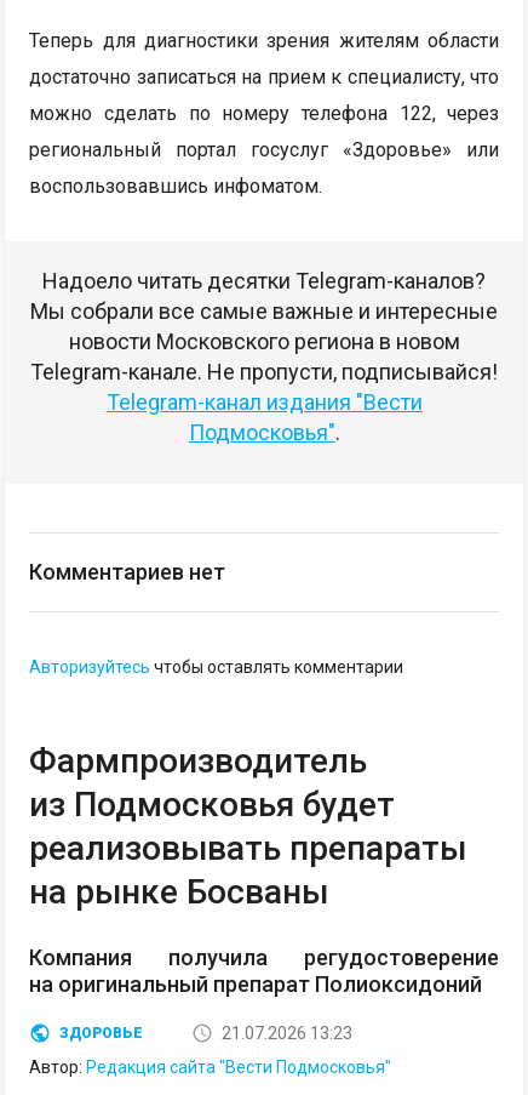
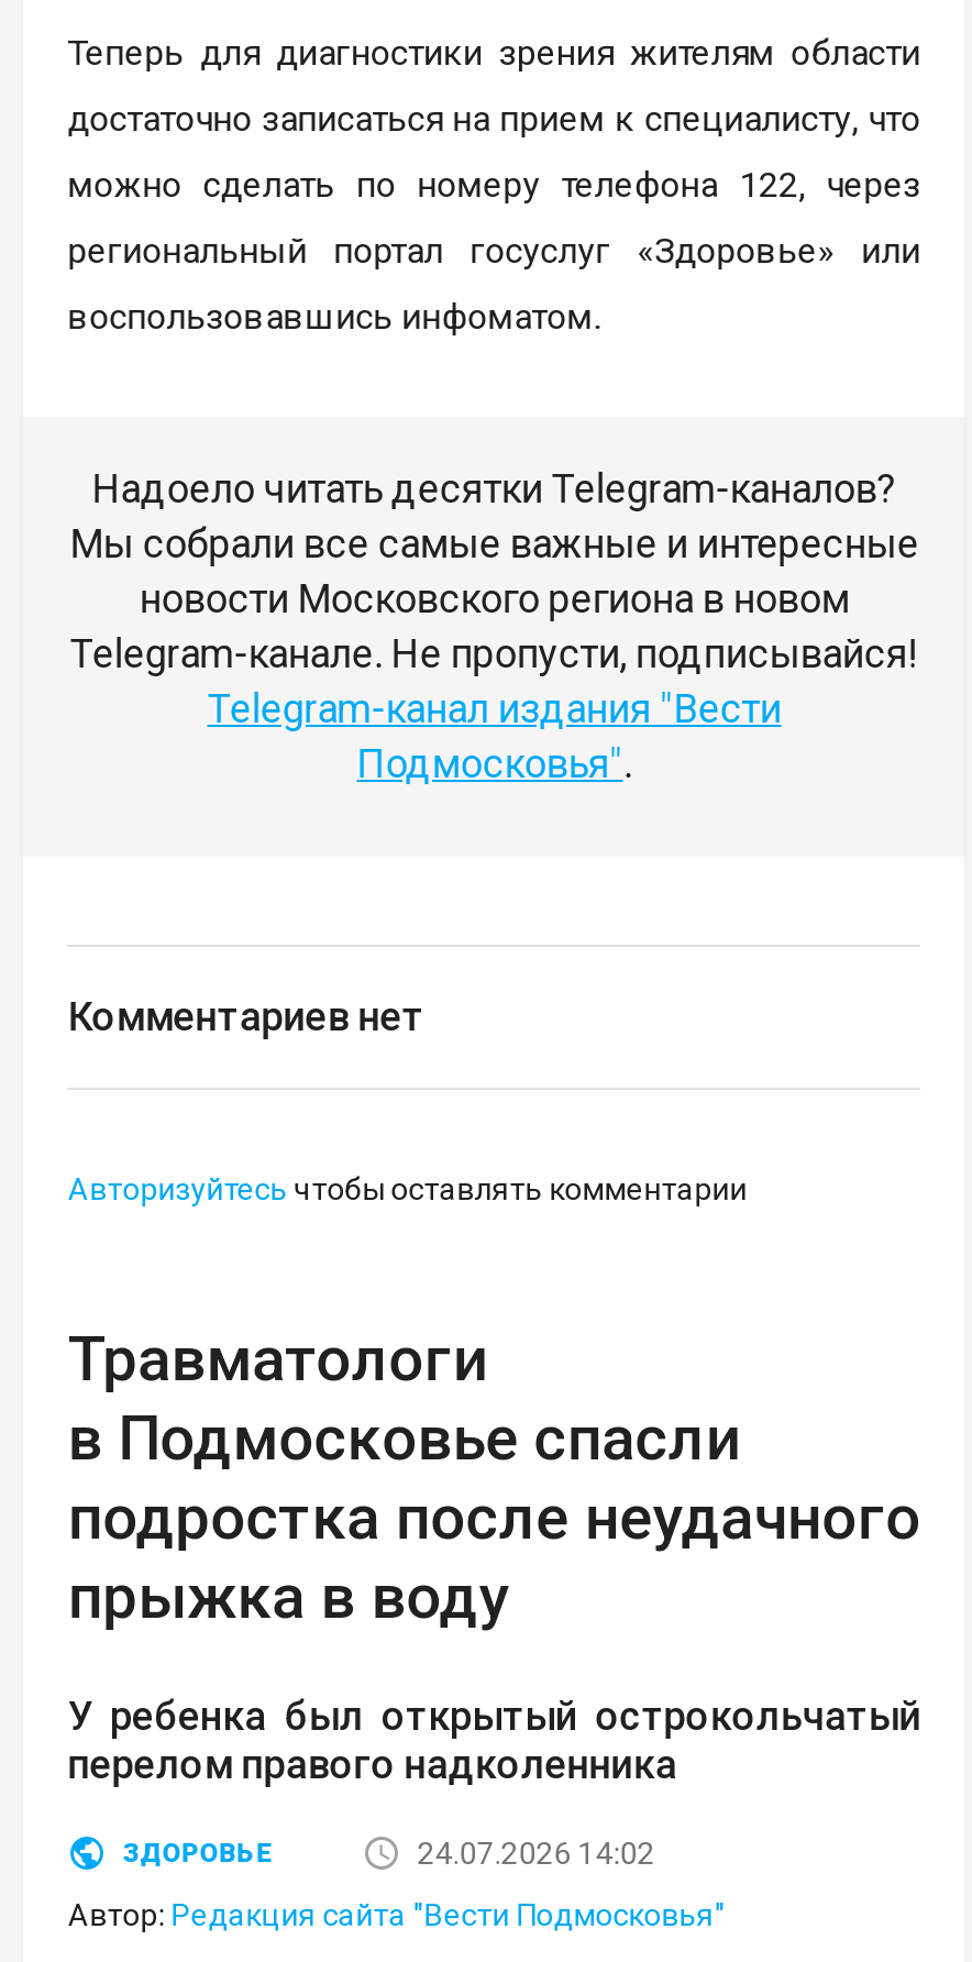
[29,740,467,911] Фармпроизводитель | из Подмосковья будет | реализовывать препараты | на рынке Босваны -> [68,1323,921,1633] Травматологи | в Подмосковье спасли | подростка после неудачного | прыжка в воду
[29,944,499,996] Компания получила регудостоверение | на оригинальный препарат Полиоксидоний -> [68,1693,921,1787] У ребенка был открытый острокольчатый | перелом правого надколенника
[222,1023,353,1042] 21.07.2026 13:23 -> [417,1836,655,1871] 24.07.2026 14:02

